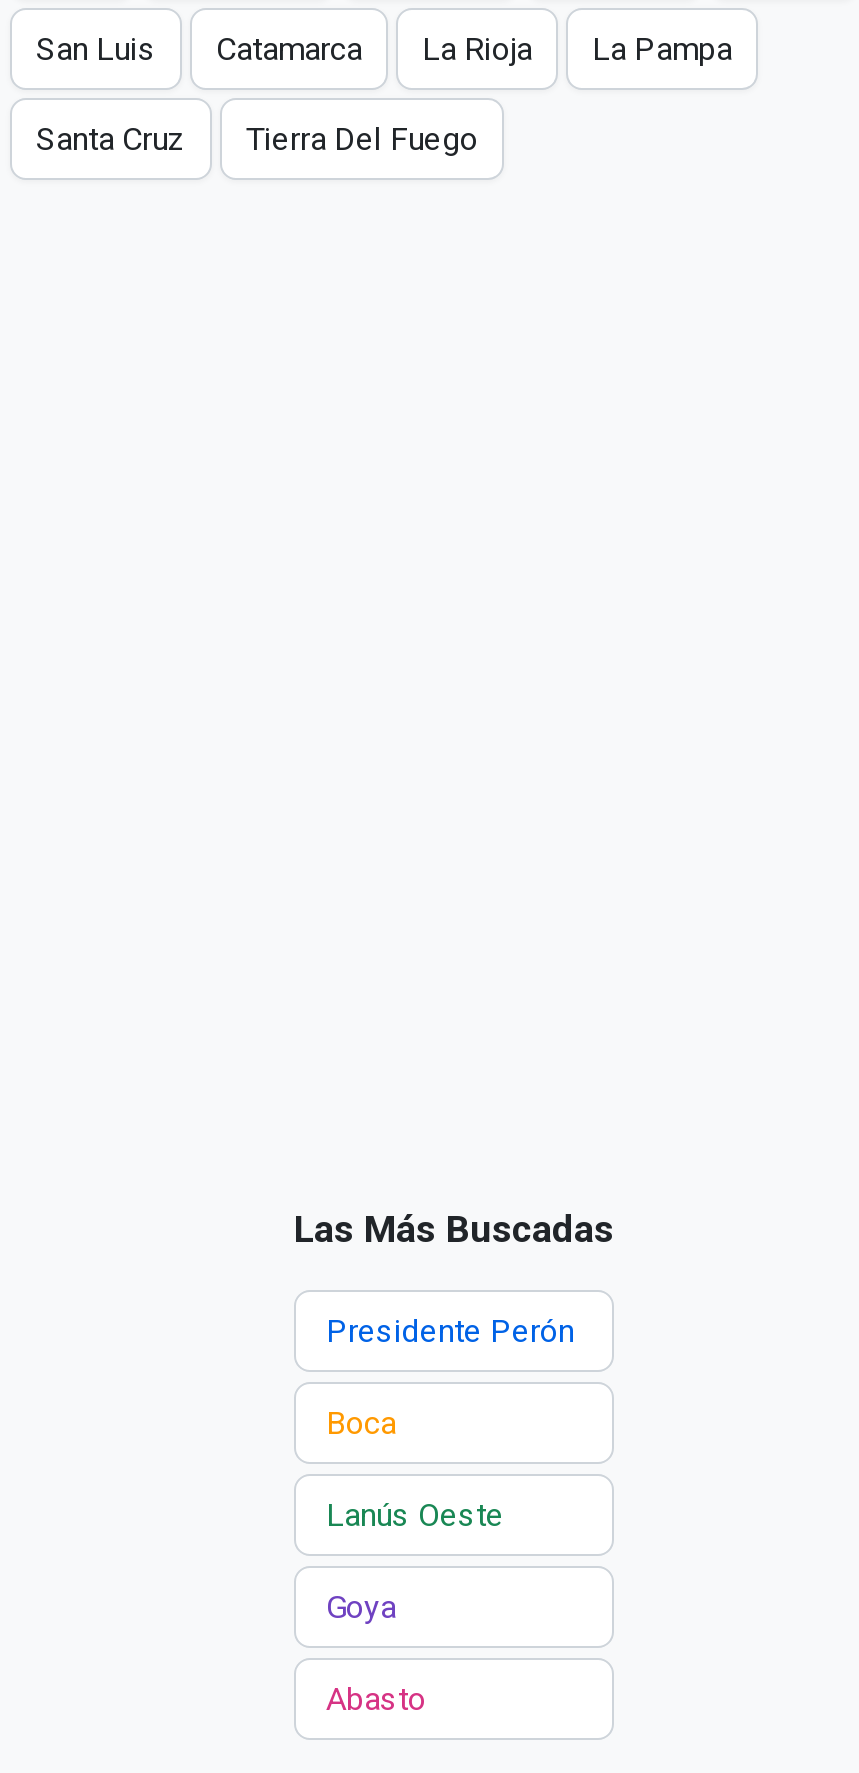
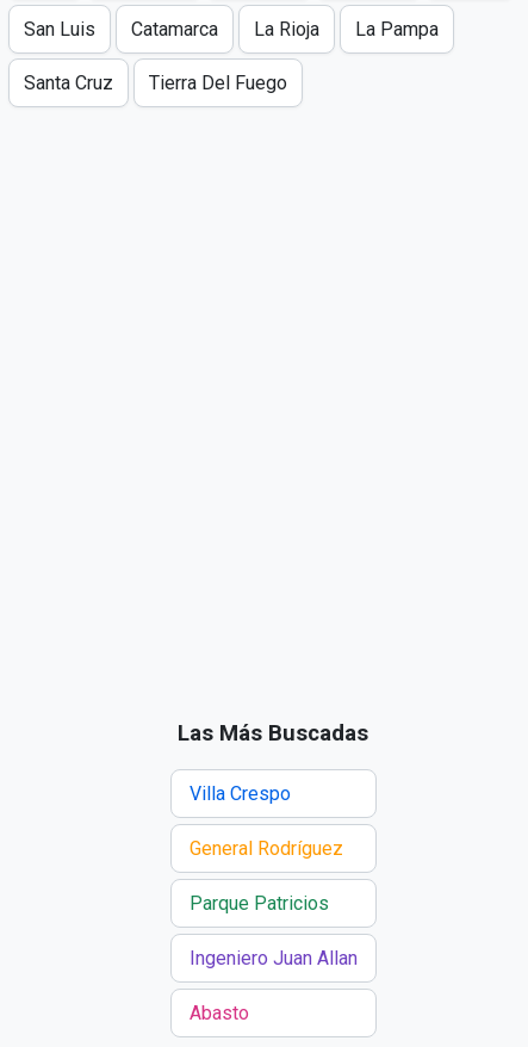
[326,1312,574,1350] Presidente Perón -> [189,782,290,805] Villa Crespo
[326,1404,396,1442] Boca -> [189,837,343,860] General Rodríguez
[326,1496,504,1534] Lanús Oeste -> [189,892,328,915] Parque Patricios
[326,1588,396,1626] Goya -> [189,947,357,969] Ingeniero Juan Allan

